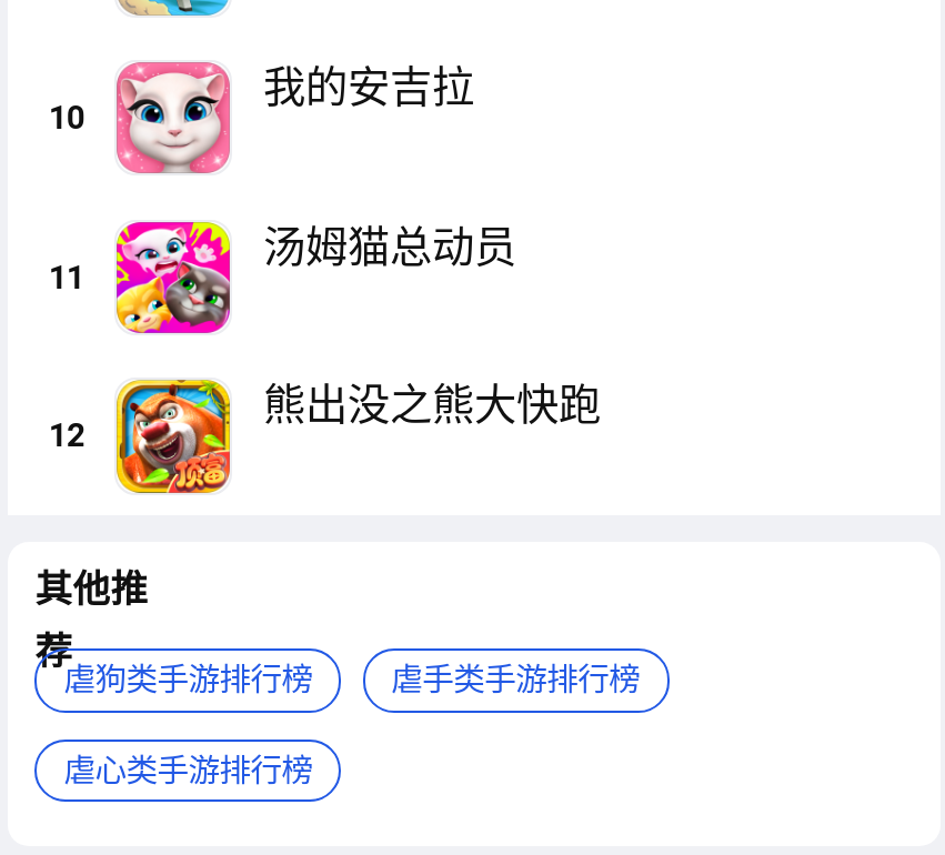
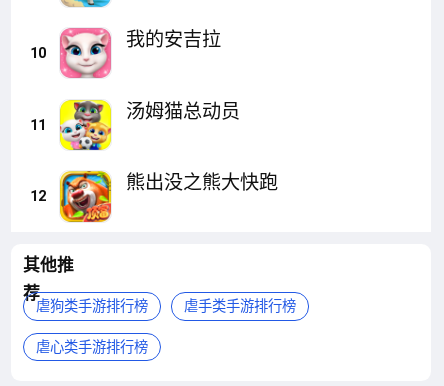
[114,220,232,335] [image] -> [59,99,112,151] [image]

